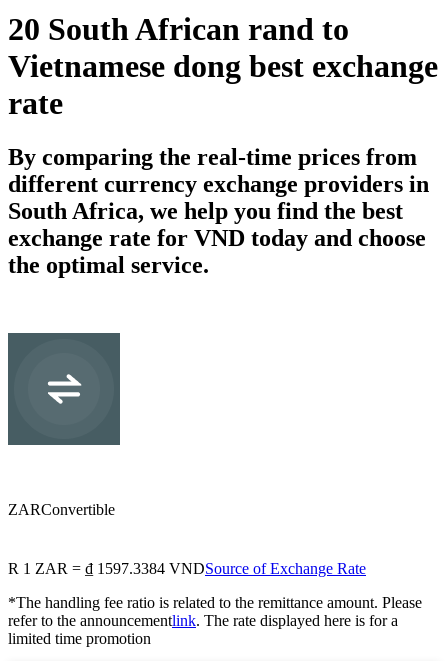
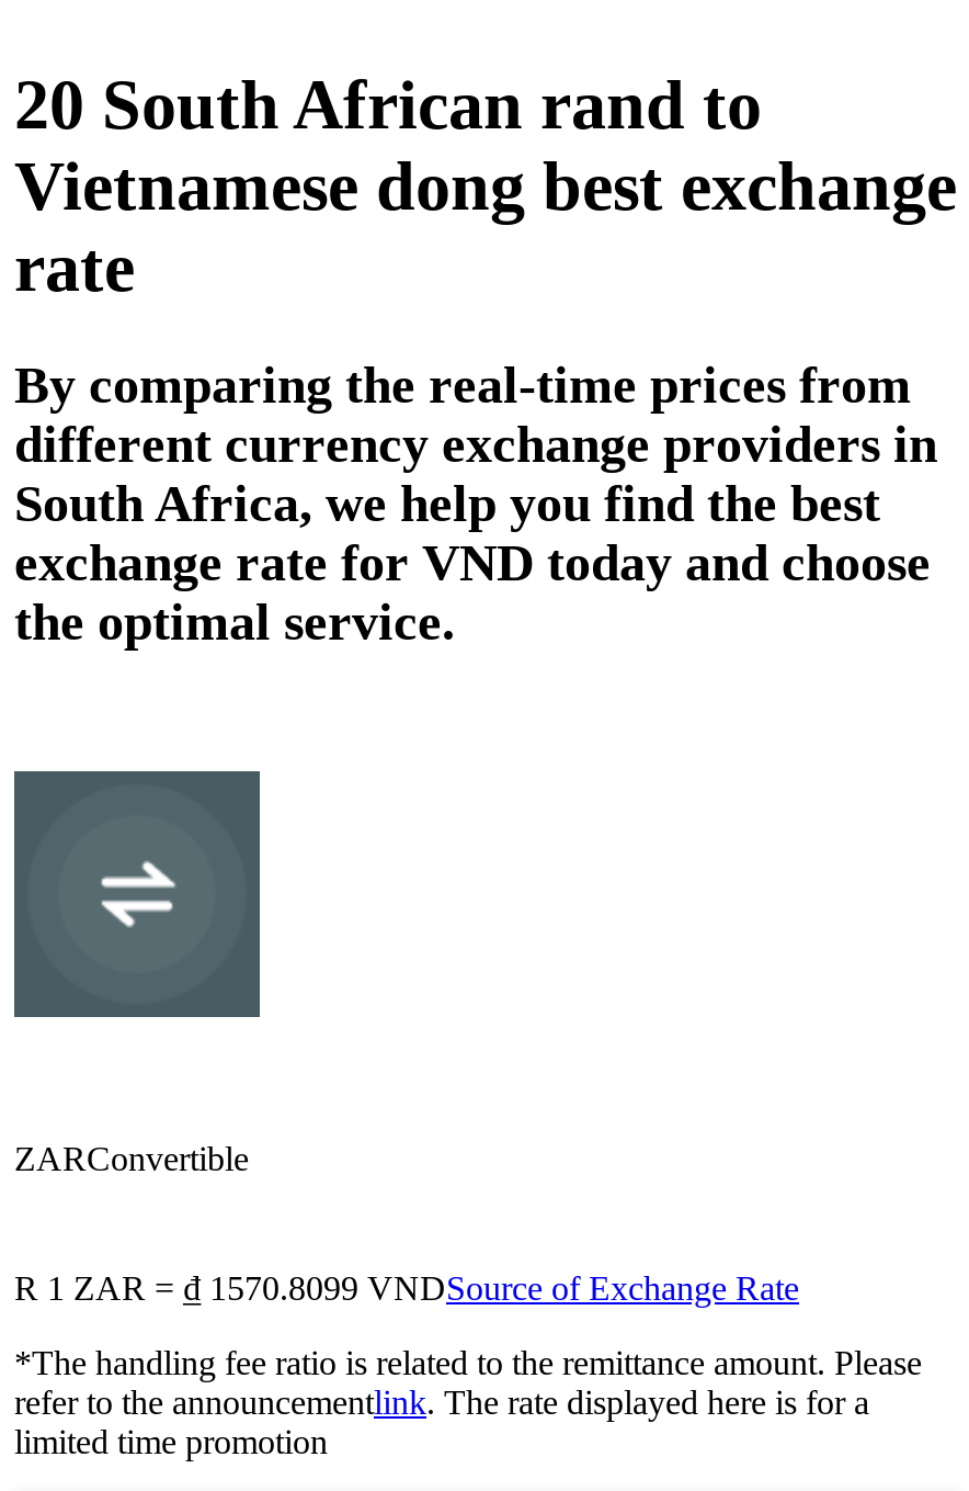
[8,560,366,577] R 1 ZAR = ₫ 1597.3384 VNDSource of Exchange Rate -> [14,1269,799,1306] R 1 ZAR = ₫ 1570.8099 VNDSource of Exchange Rate

